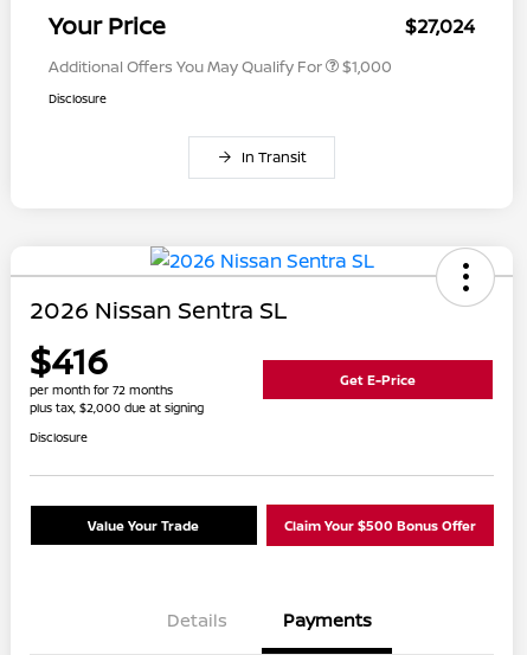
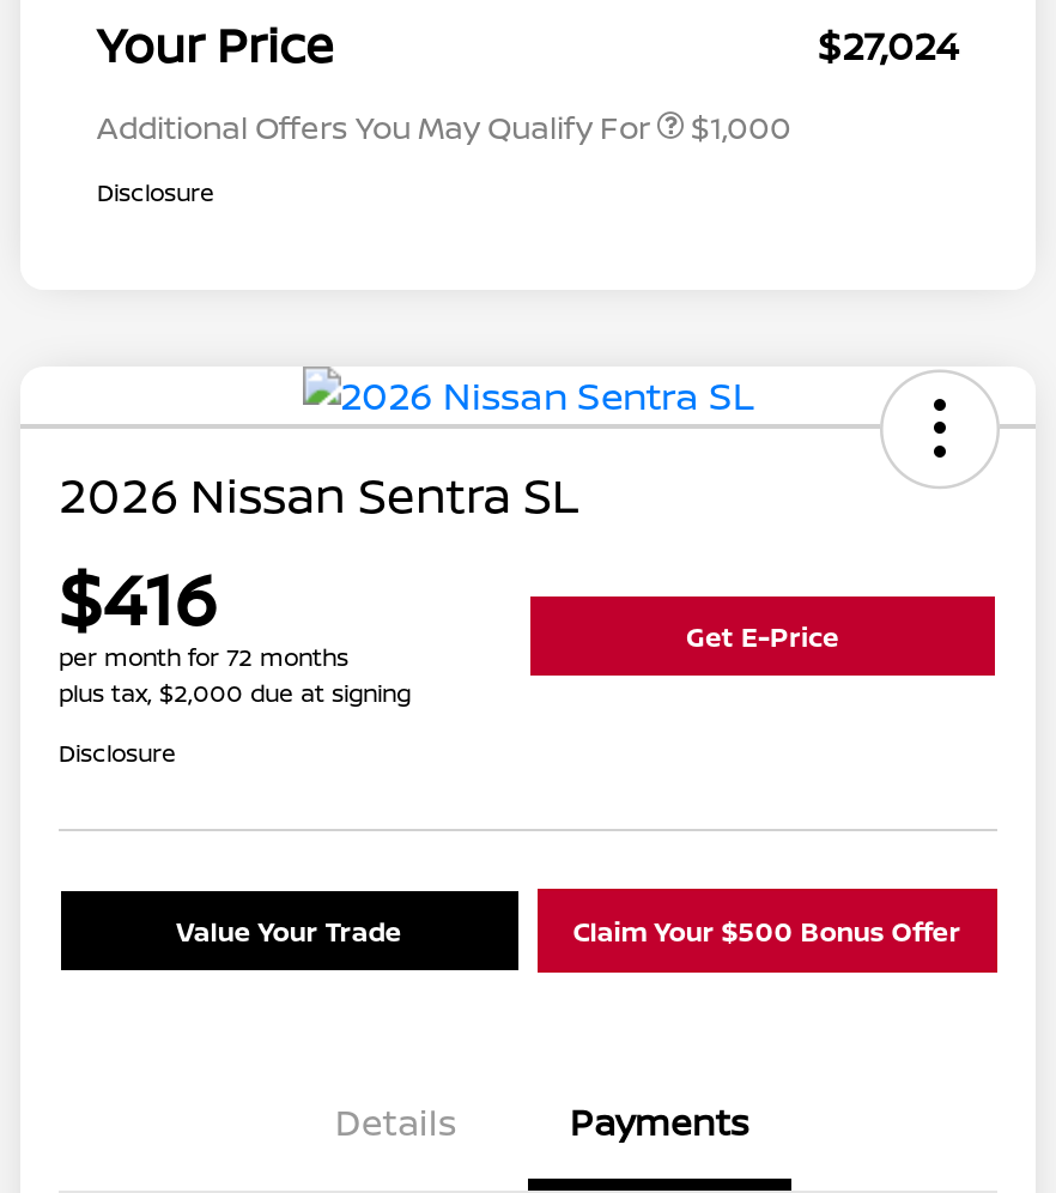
[241,147,306,167] In Transit -> none

